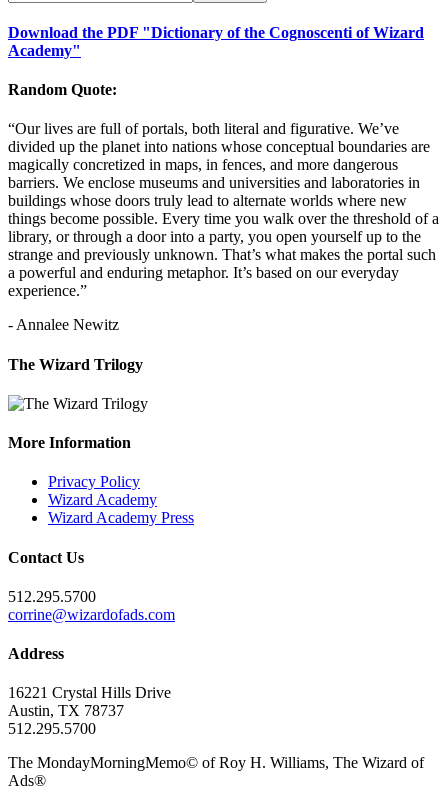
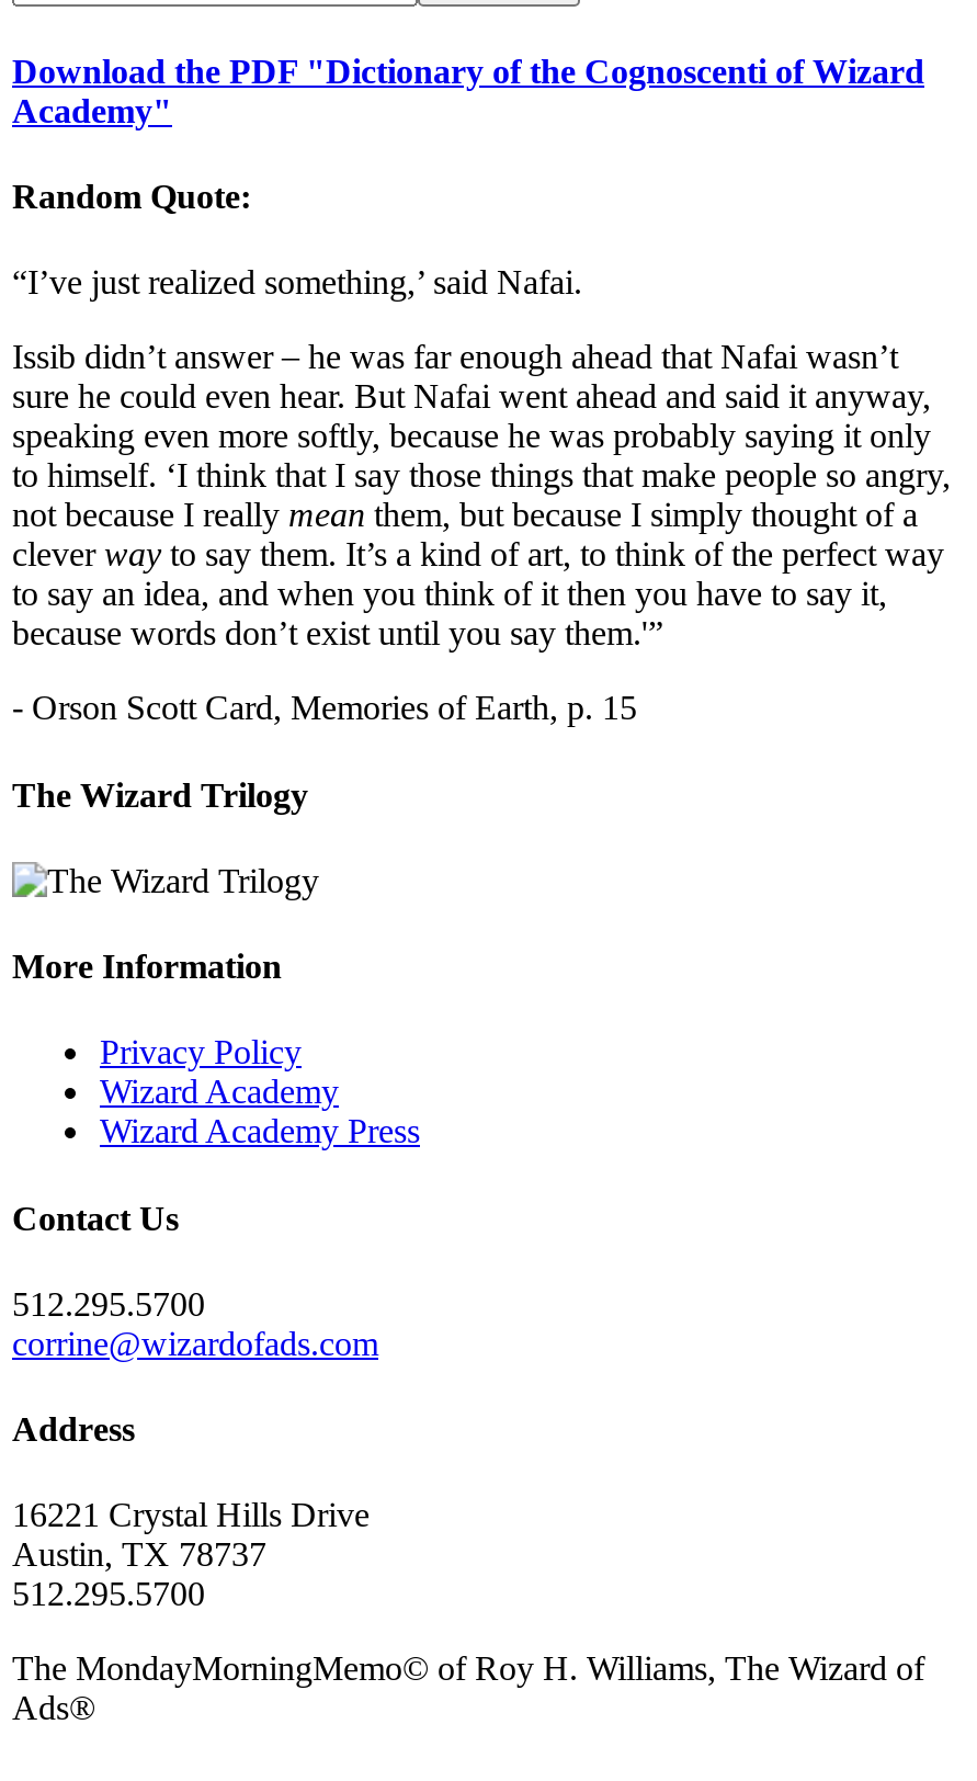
[8,120,439,333] “Our lives are full of portals, both literal and figurative. We’ve | divided up the planet into nations whose conceptual boundaries are | magically concretized in maps, in fences, and more dangerous | barriers. We enclose museums and universities and laboratories in | buildings whose doors truly lead to alternate worlds where new | things become possible. Every time you walk over the threshold of a | library, or through a door into a party, you open yourself up to the | strange and previously unknown. That’s what makes the portal such | a powerful and enduring metaphor. It’s based on our everyday | experience.” | - Annalee Newitz -> [12,264,951,727] “I’ve just realized something,’ said Nafai. | Issib didn’t answer – he was far enough ahead that Nafai wasn’t | sure he could even hear. But Nafai went ahead and said it anyway, | speaking even more softly, because he was probably saying it only | to himself. ‘I think that I say those things that make people so angry, | not because I really mean them, but because I simply thought of a | clever way to say them. It’s a kind of art, to think of the perfect way | to say an idea, and when you think of it then you have to say it, | because words don’t exist until you say them.'” | - Orson Scott Card, Memories of Earth, p. 15

